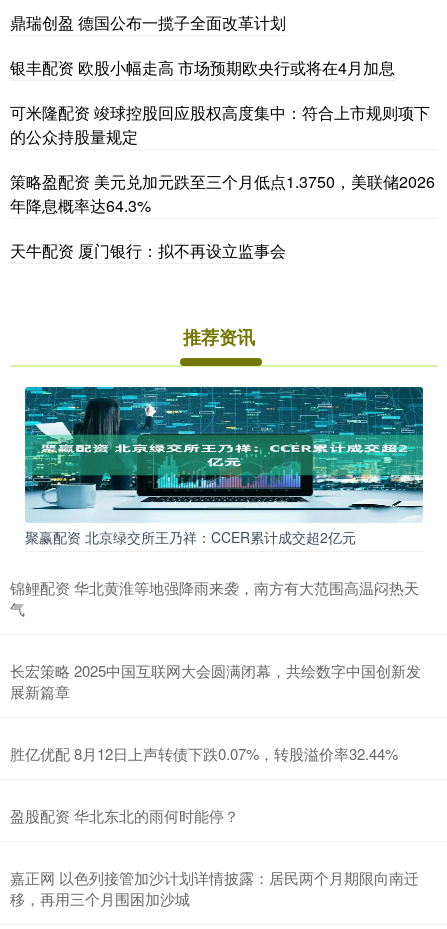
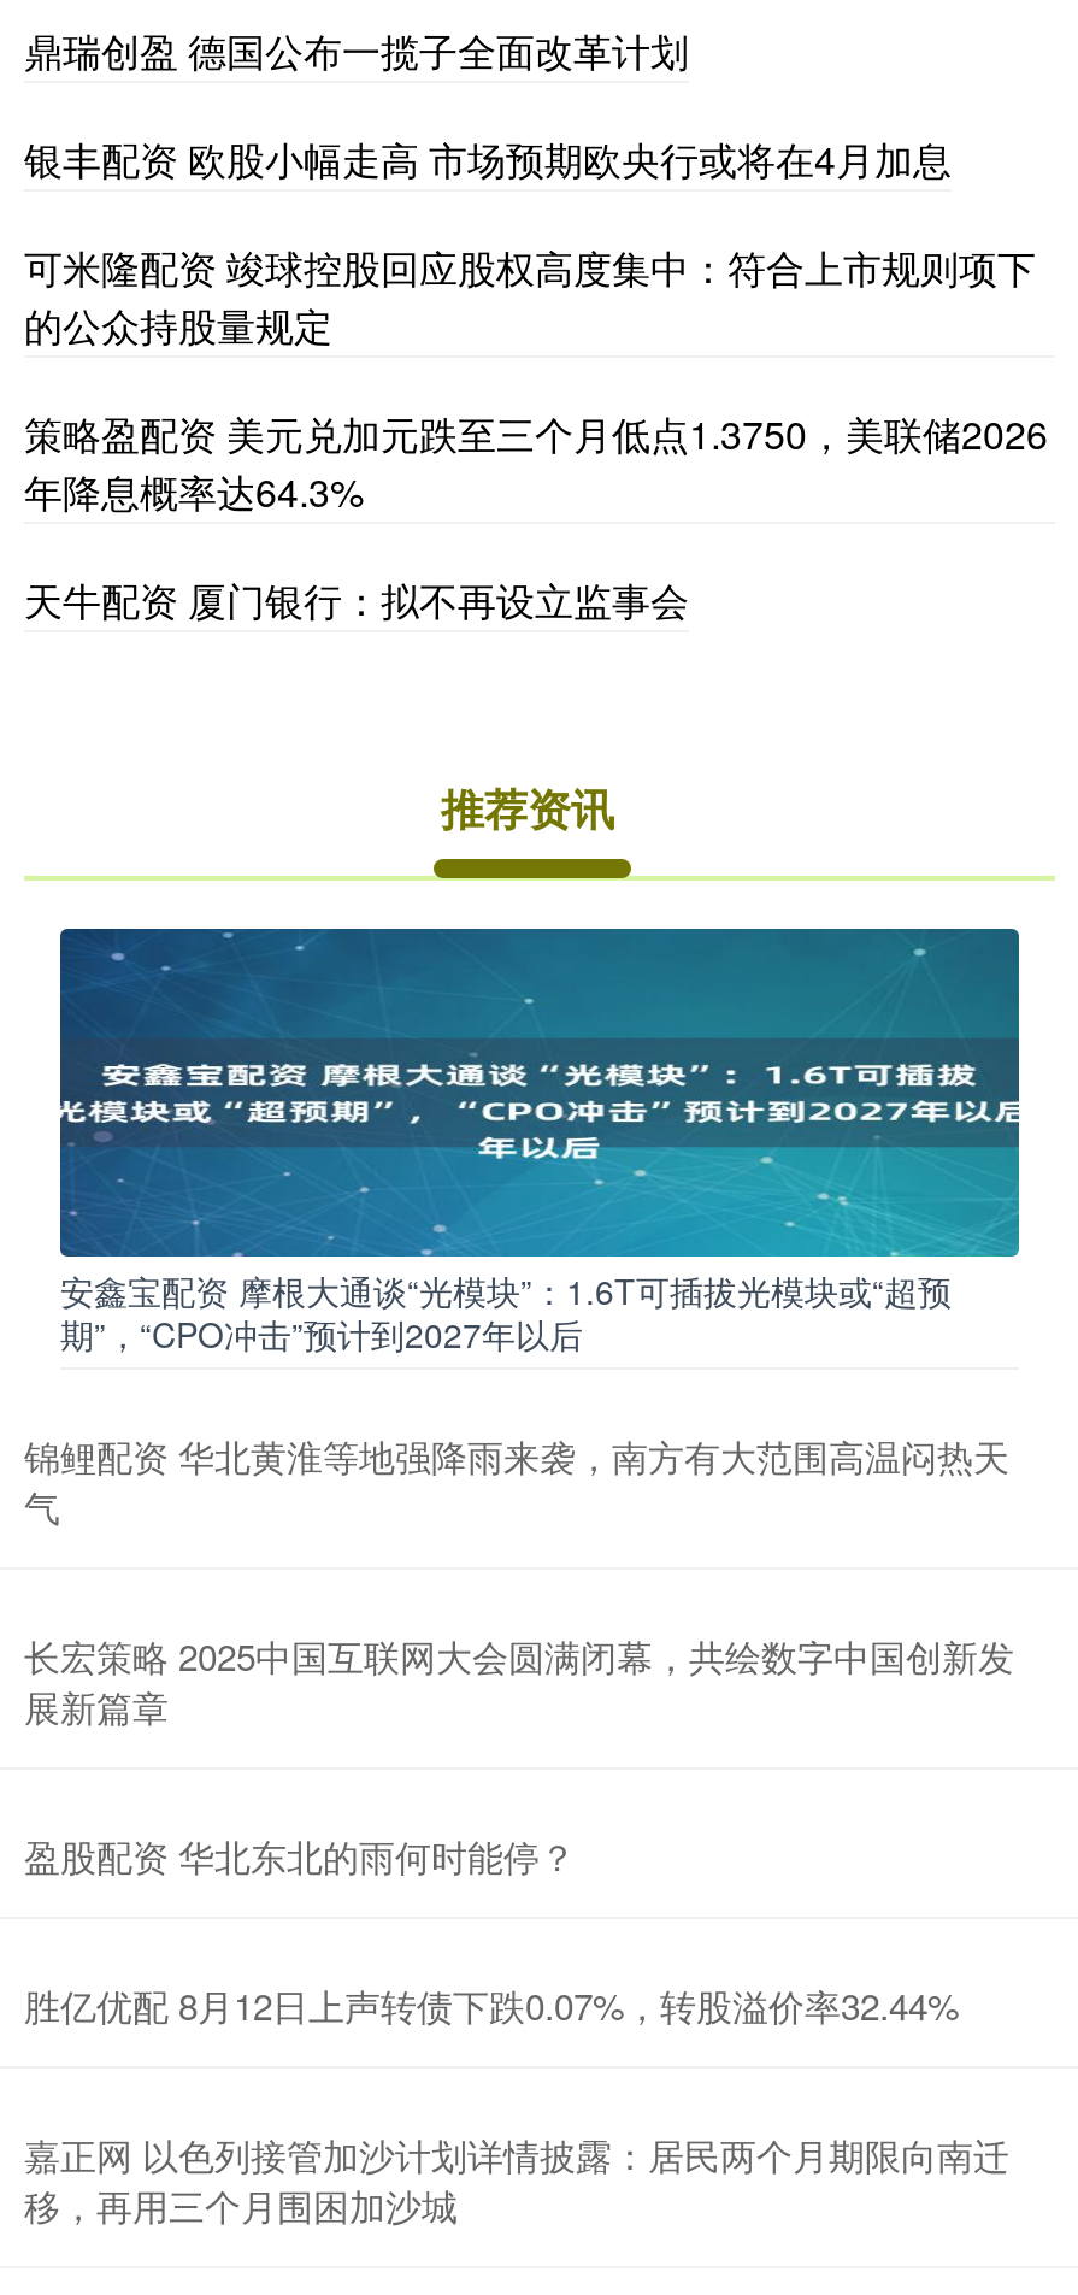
[24,386,423,547] [image] | 聚赢配资 北京绿交所王乃祥：CCER累计成交超2亿元 -> [58,926,1019,1358] [image] | 安鑫宝配资 摩根大通谈“光模块”：1.6T可插拔光模块或“超预 | 期”，“CPO冲击”预计到2027年以后
moved [10,743,398,764] -> [24,1980,959,2030]: 胜亿优配 8月12日上声转债下跌0.07%，转股溢价率32.44%
moved [10,805,239,826] -> [24,1830,576,1881]: 盈股配资 华北东北的雨何时能停？

